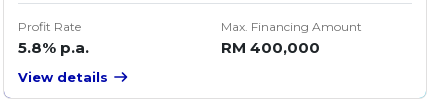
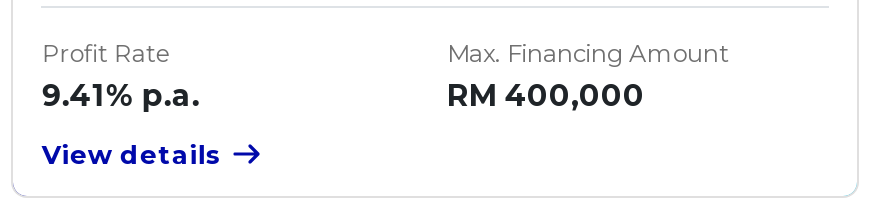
[18,38,89,57] 5.8% p.a. -> [42,75,200,113] 9.41% p.a.

